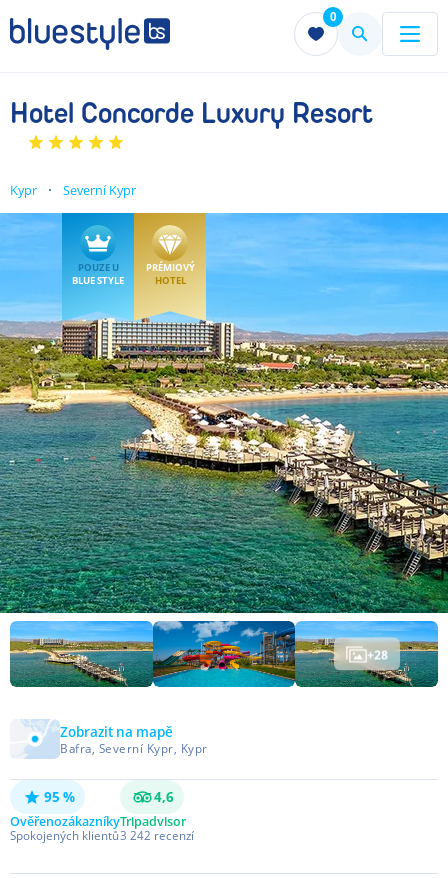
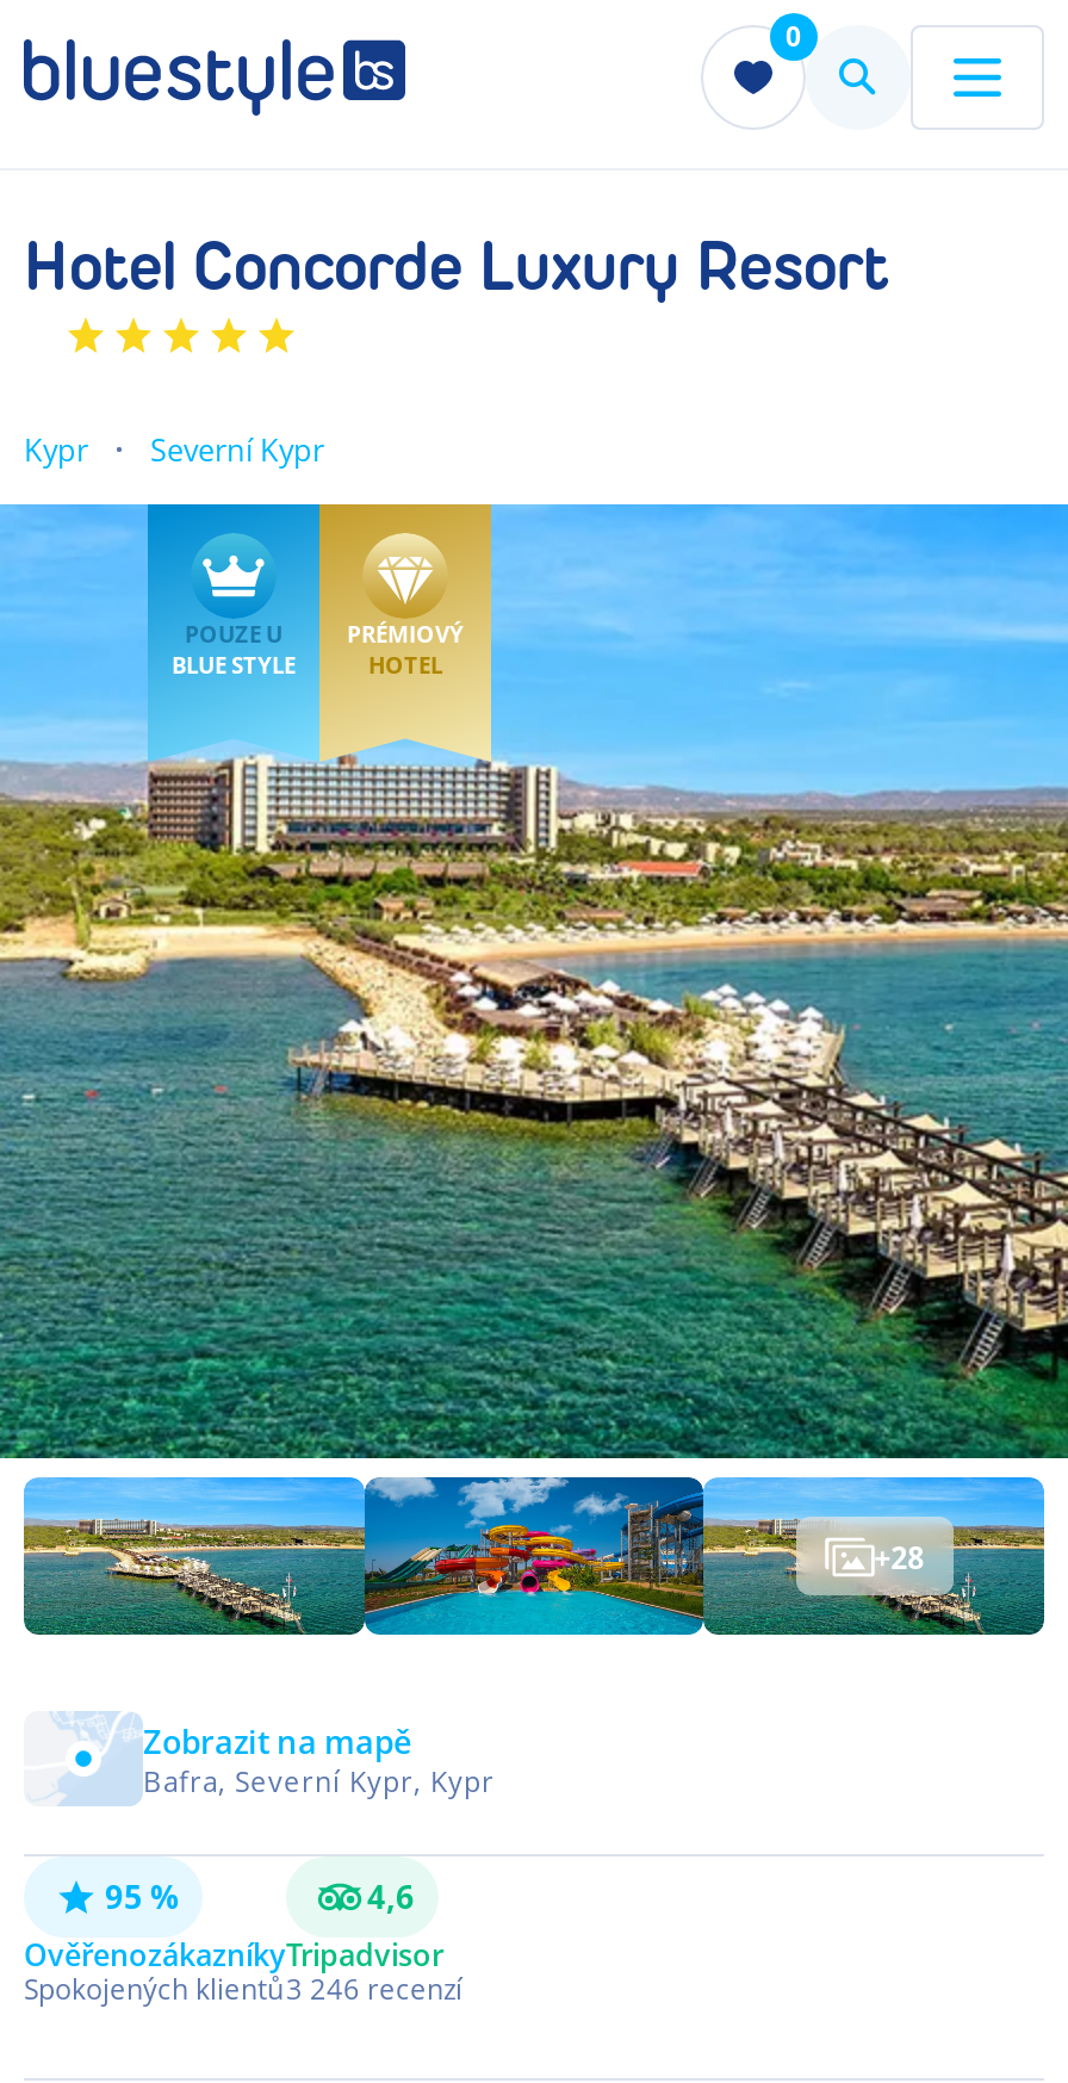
[10,827,194,843] Spokojených klientů 3 242 recenzí -> [24,1969,462,2007] Spokojených klientů 3 246 recenzí

